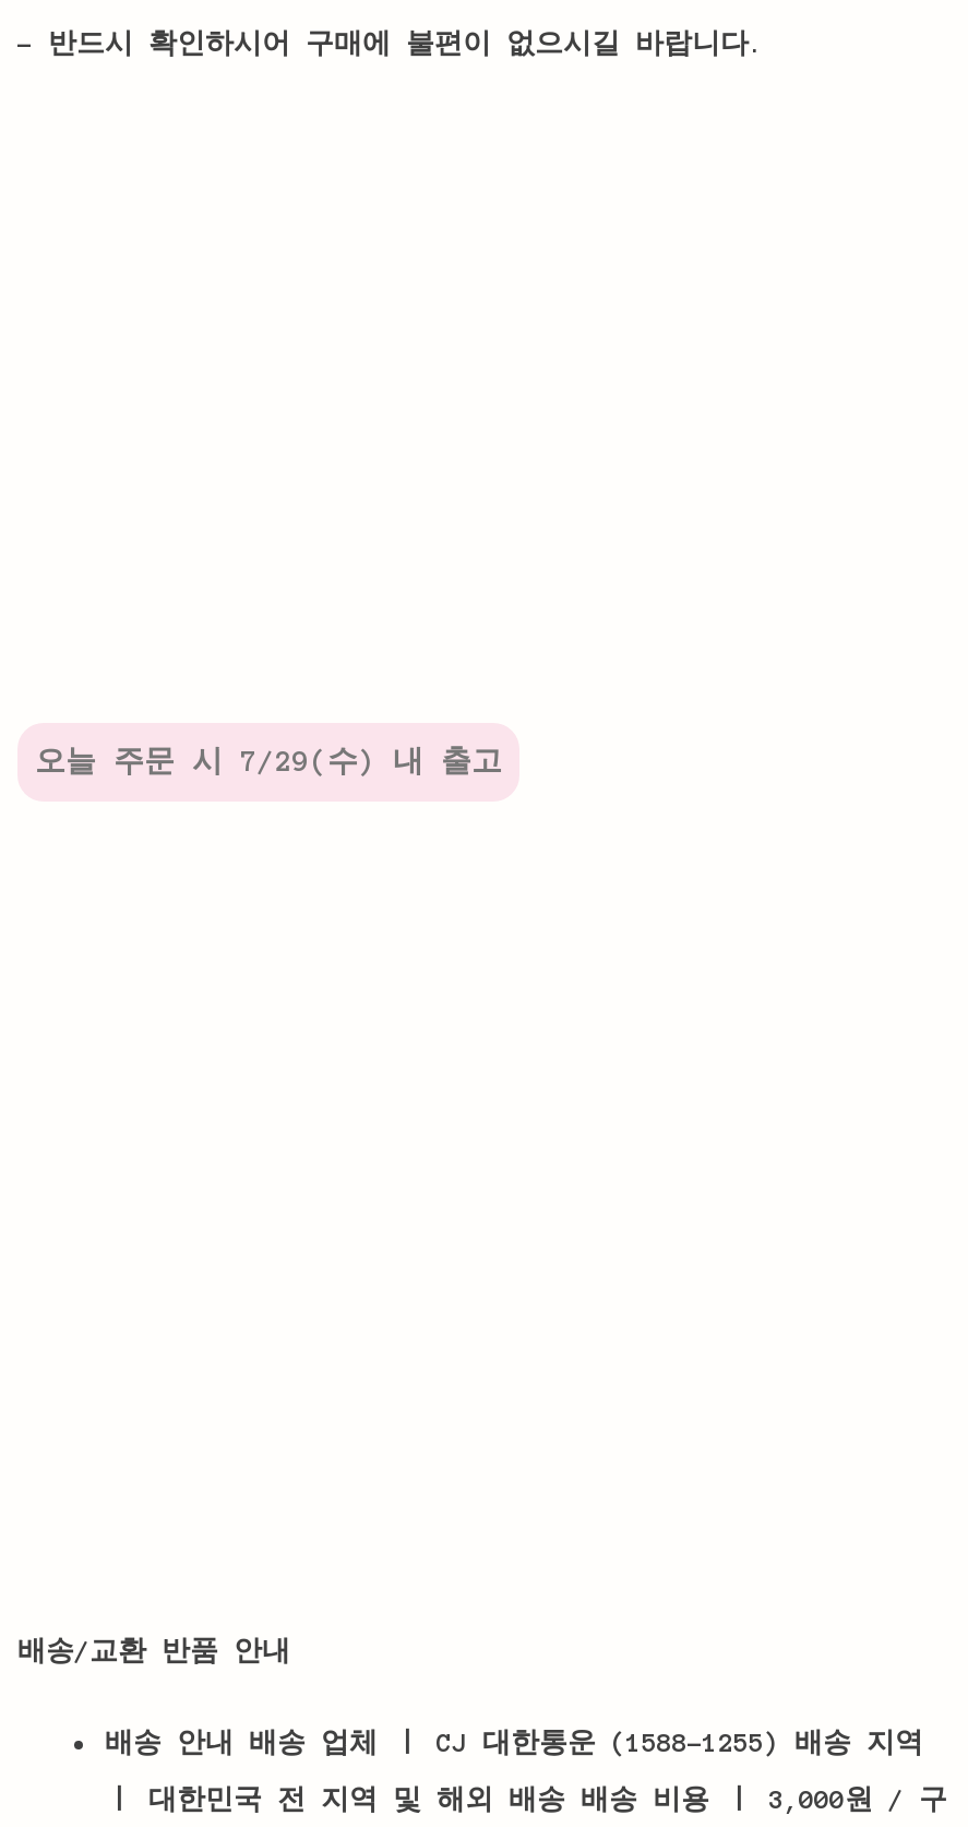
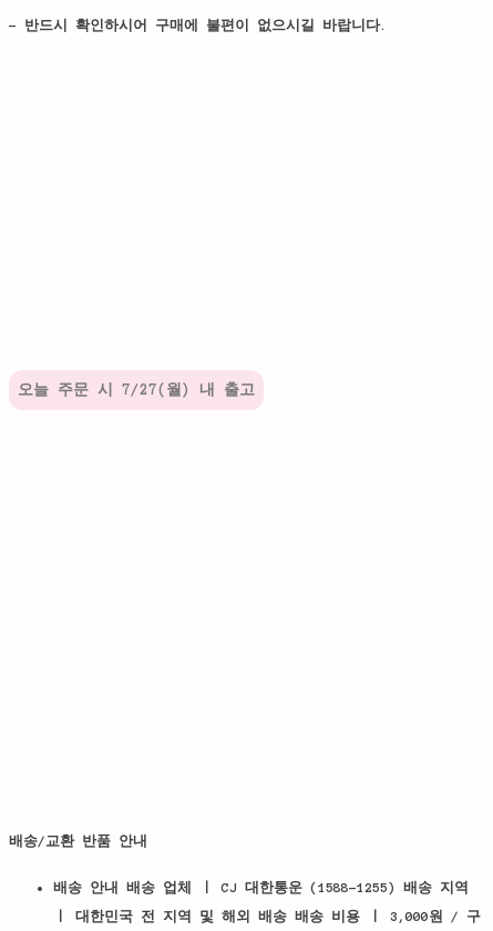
[35,747,502,777] 오늘 주문 시 7/29(수) 내 출고 -> [18,382,255,398] 오늘 주문 시 7/27(월) 내 출고

